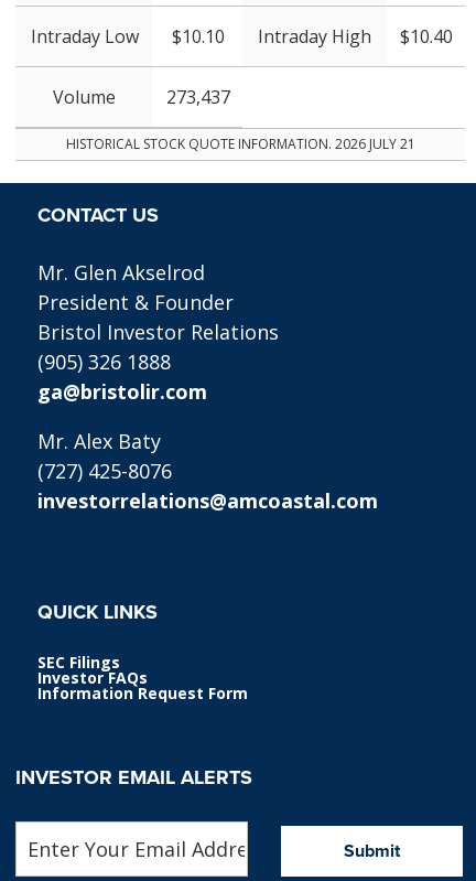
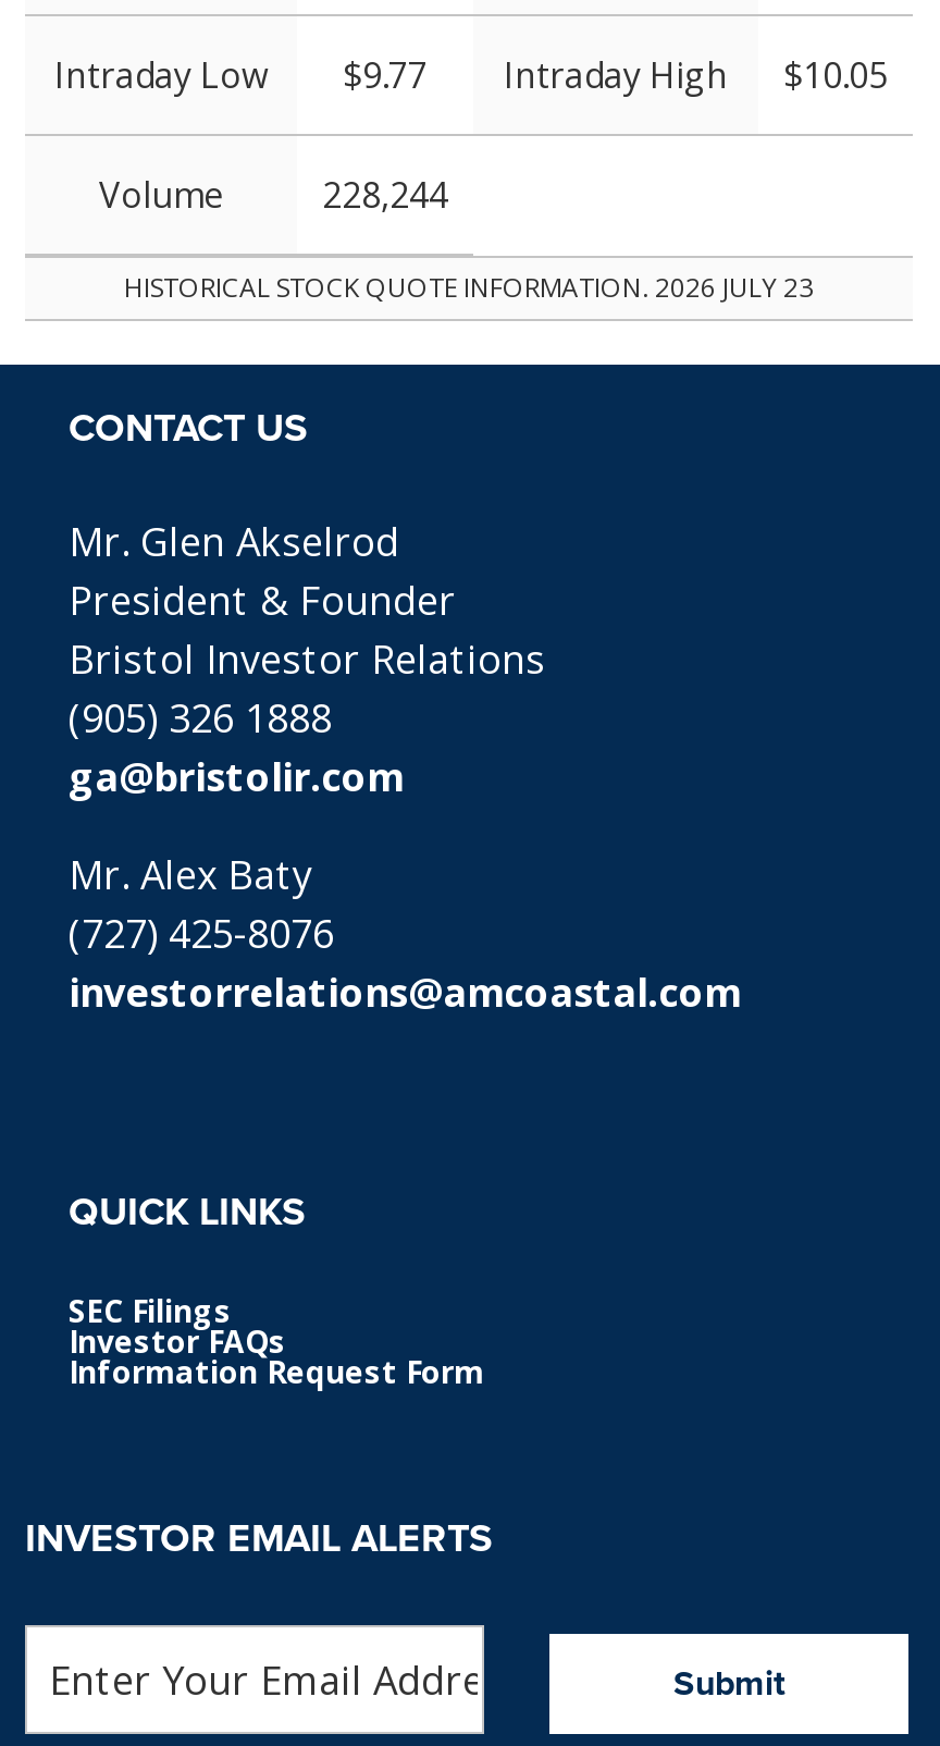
[171,24,224,49] $10.10 -> [343,52,428,99] $9.77
[399,24,452,49] $10.40 -> [783,52,888,99] $10.05
[166,85,230,109] 273,437 -> [322,171,448,219] 228,244
[66,135,415,153] HISTORICAL STOCK QUOTE INFORMATION. 2026 JULY 21 -> [124,269,814,306] HISTORICAL STOCK QUOTE INFORMATION. 2026 JULY 23

